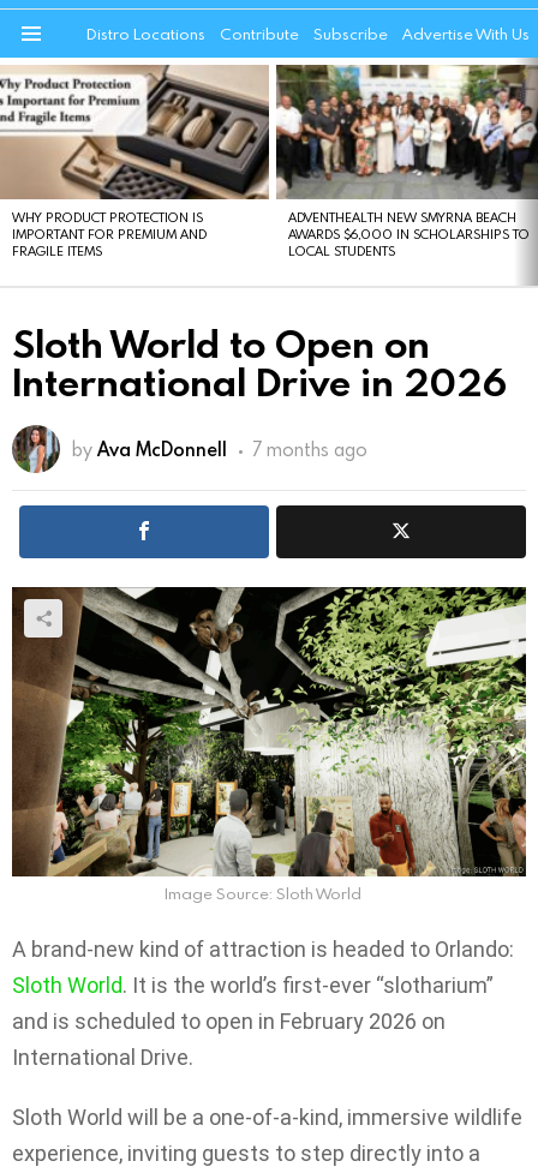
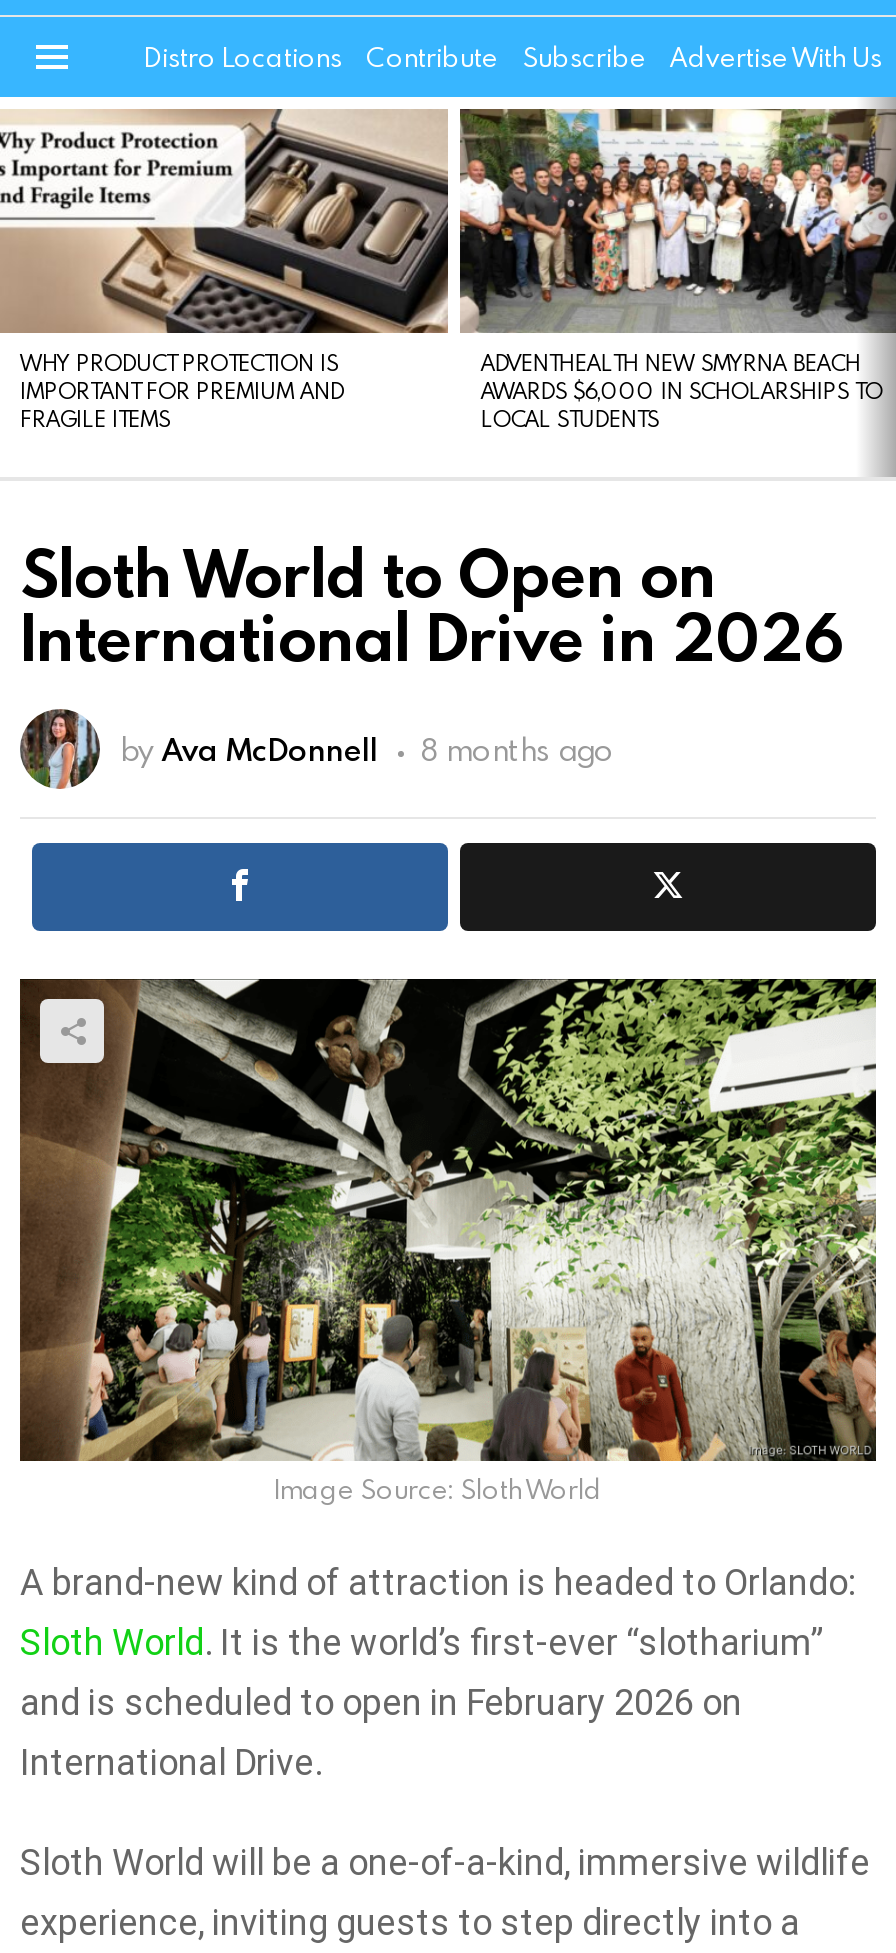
[252,437,367,461] 7 months ago -> [420,729,614,769] 8 months ago

